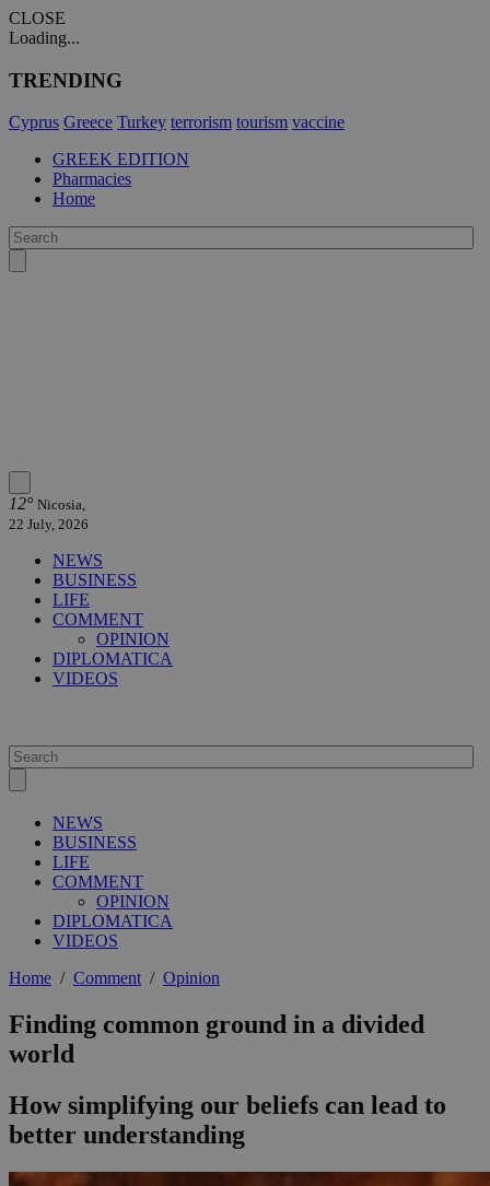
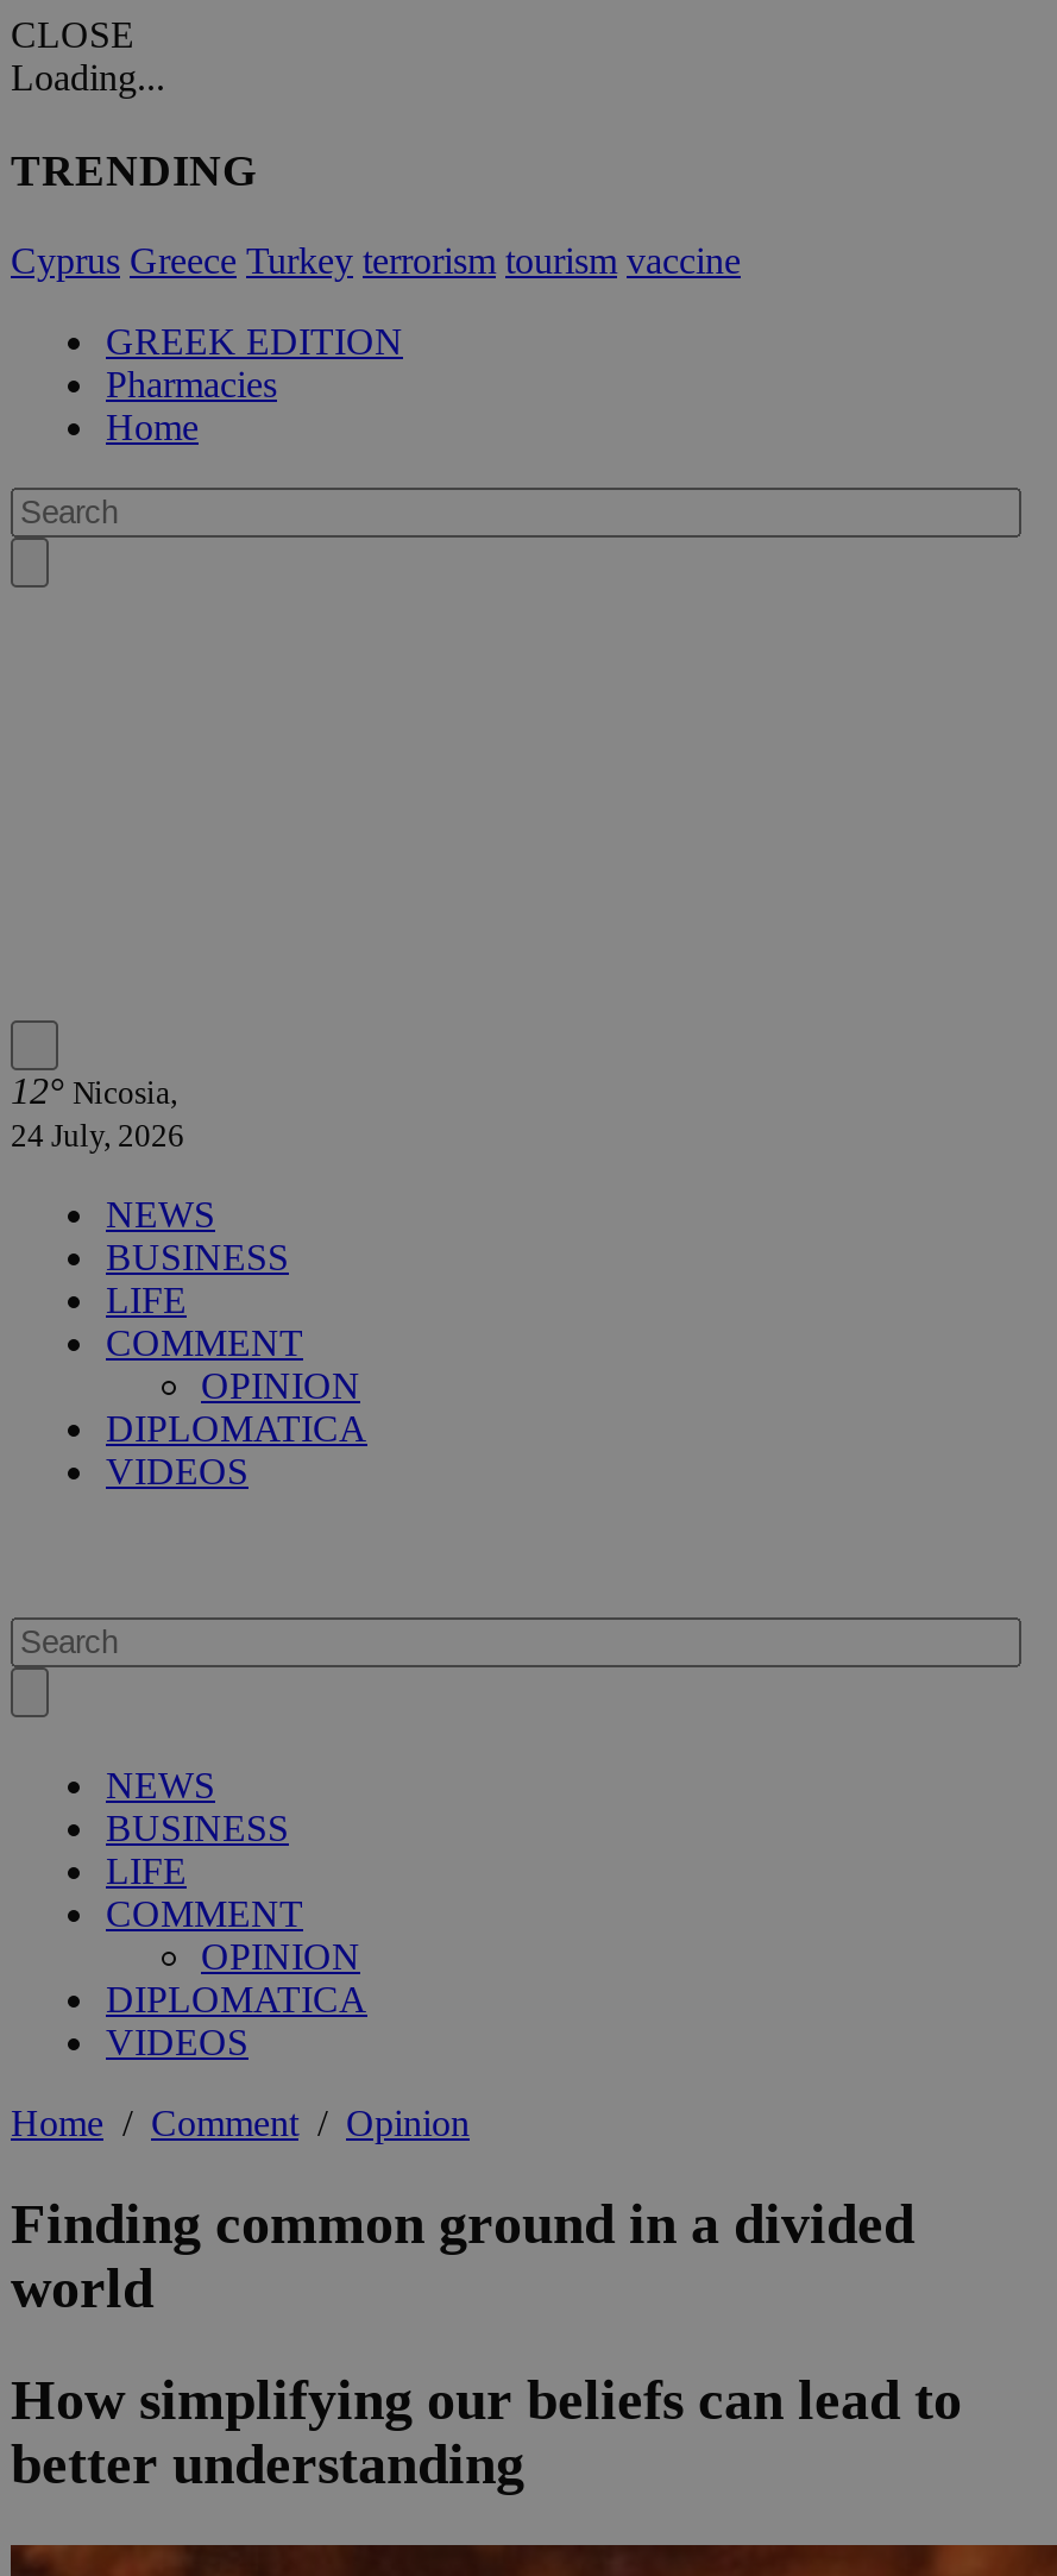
[9,516,89,533] 22 July, 2026 -> [11,1119,184,1155] 24 July, 2026

